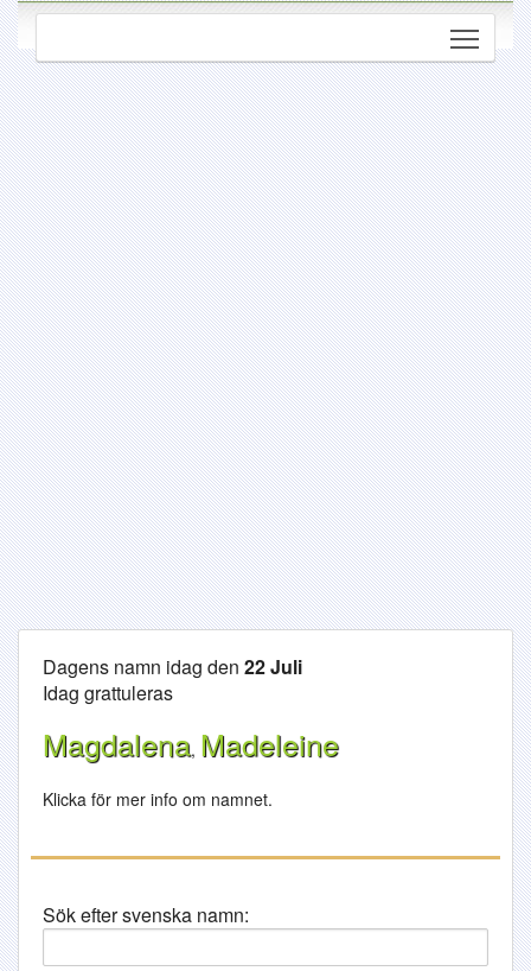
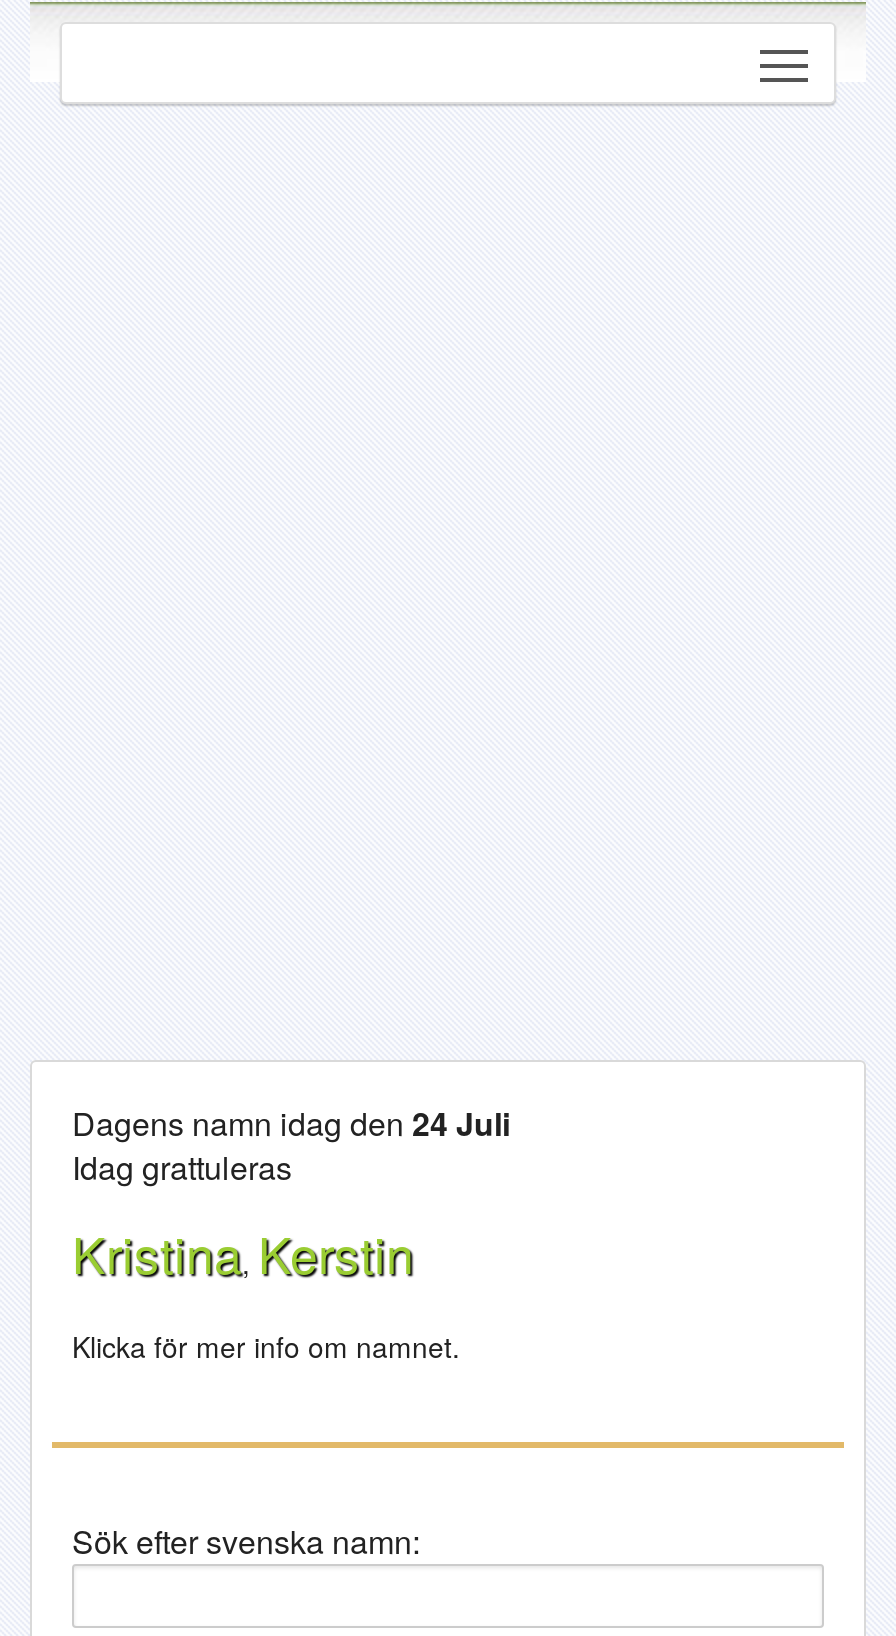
[43,653,302,680] Dagens namn idag den 22 Juli -> [72,1100,510,1146] Dagens namn idag den 24 Juli
[43,722,339,764] Magdalena, Madeleine -> [72,1216,414,1288] Kristina, Kerstin

